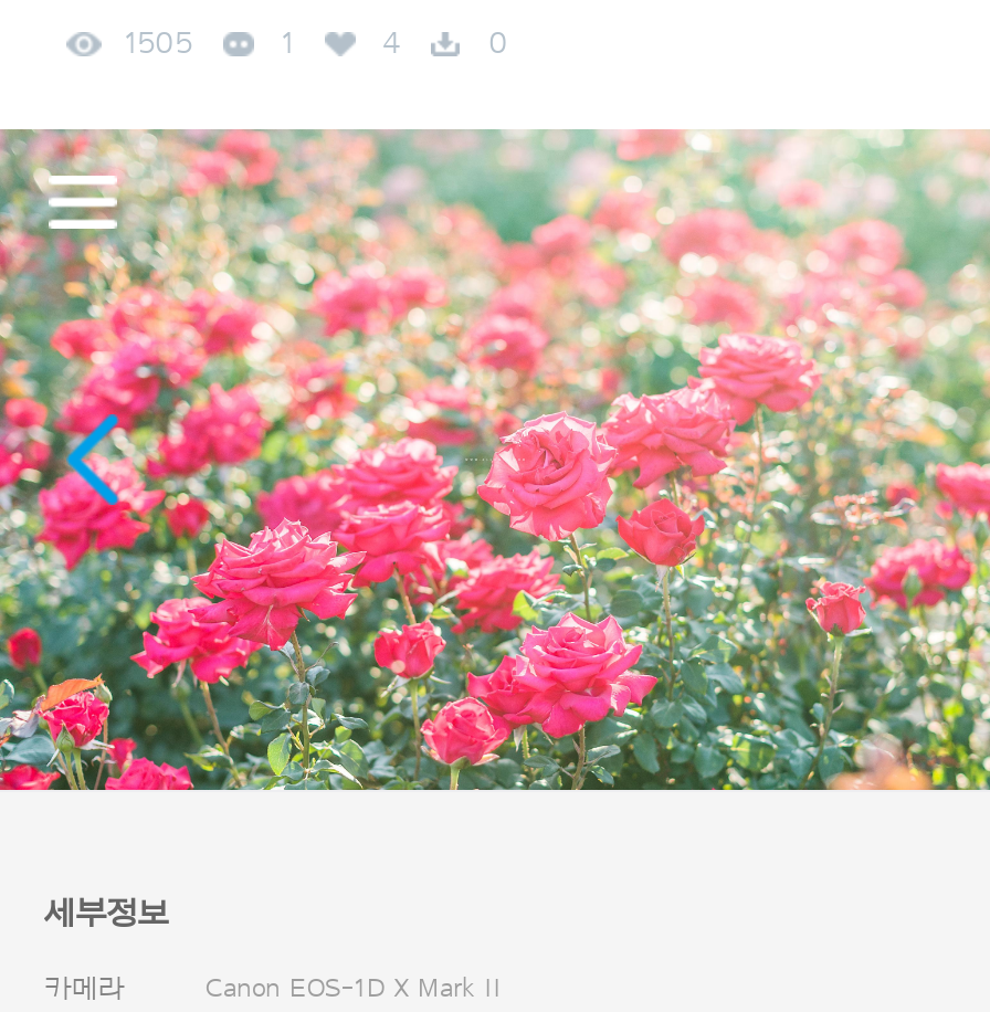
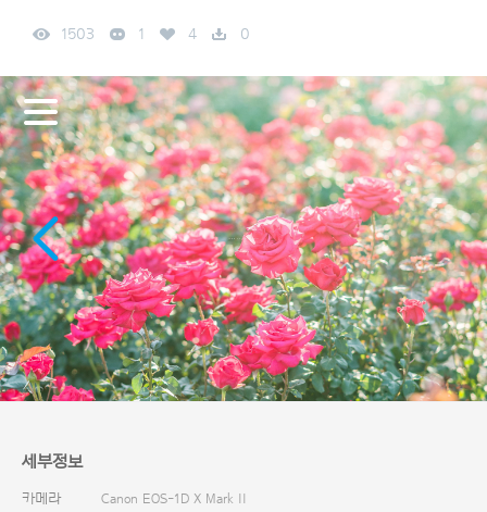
[124,28,192,61] 1505 -> [61,26,95,42] 1503

